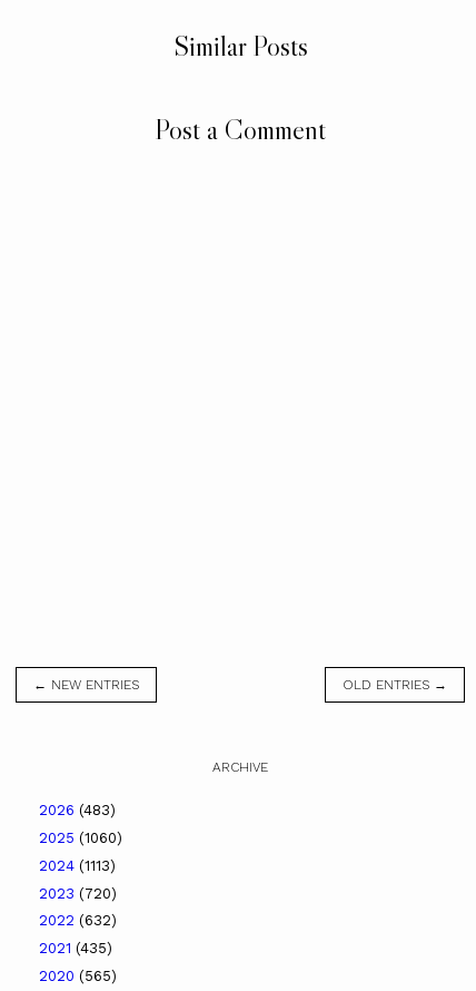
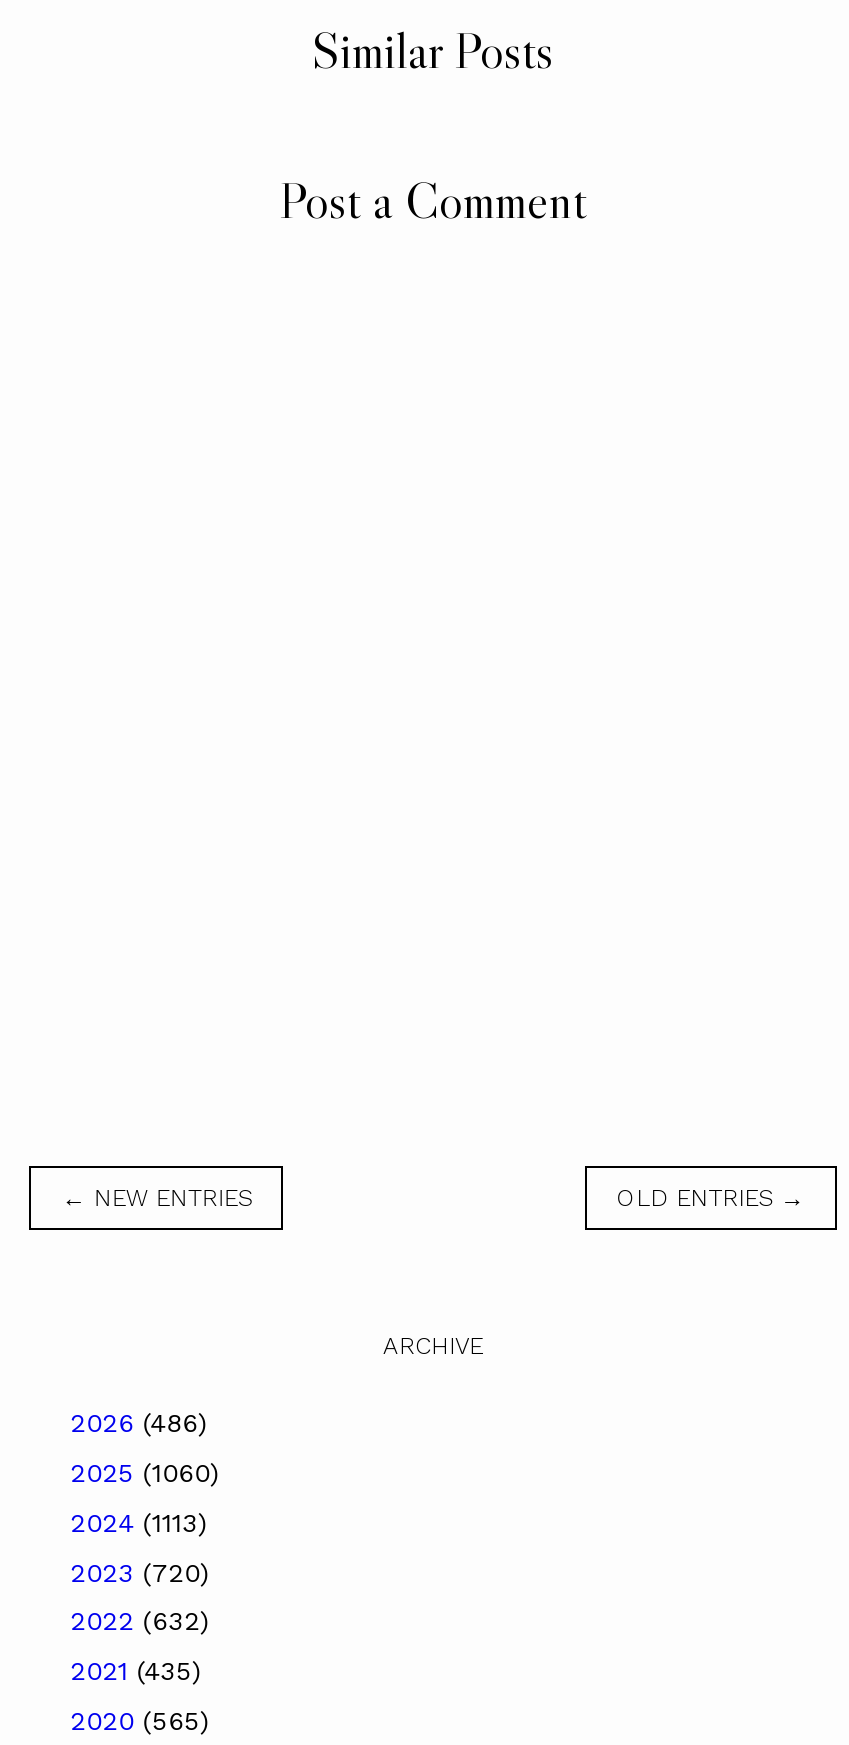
[38,802,115,819] 2026 (483) -> [70,1408,208,1438] 2026 (486)

